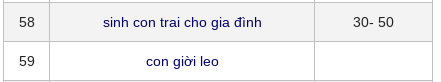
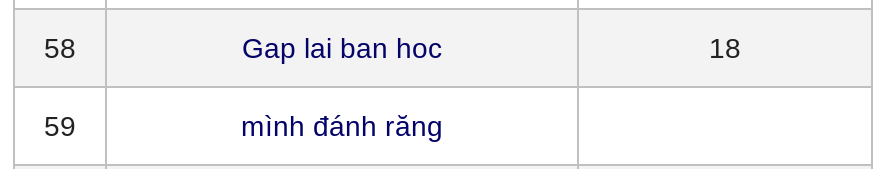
[102,14,394,30] sinh con trai cho gia đình | 30- 50 -> [242,33,741,65] Gap lai ban hoc | 18
[145,53,218,69] con giời leo -> [241,111,443,143] mình đánh răng

